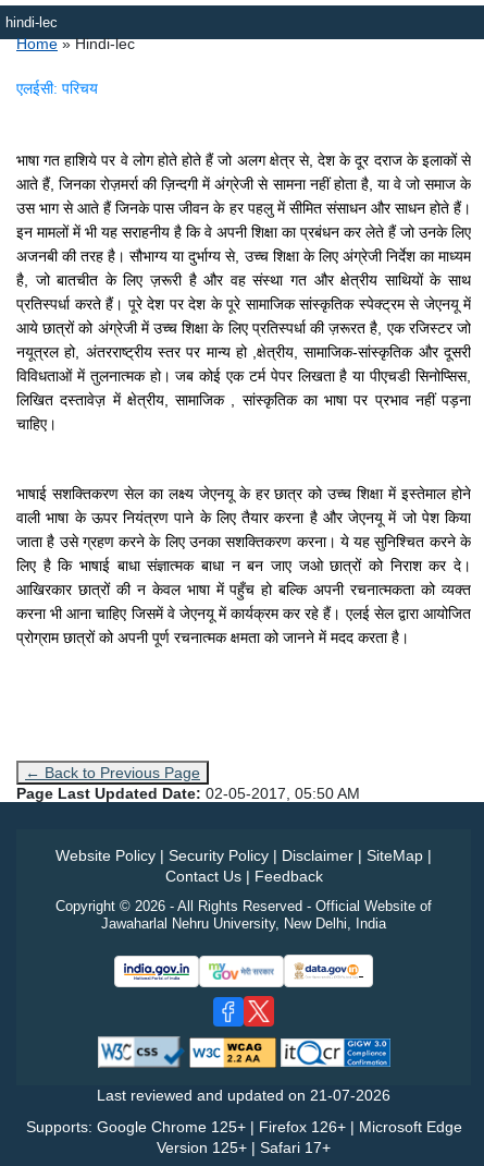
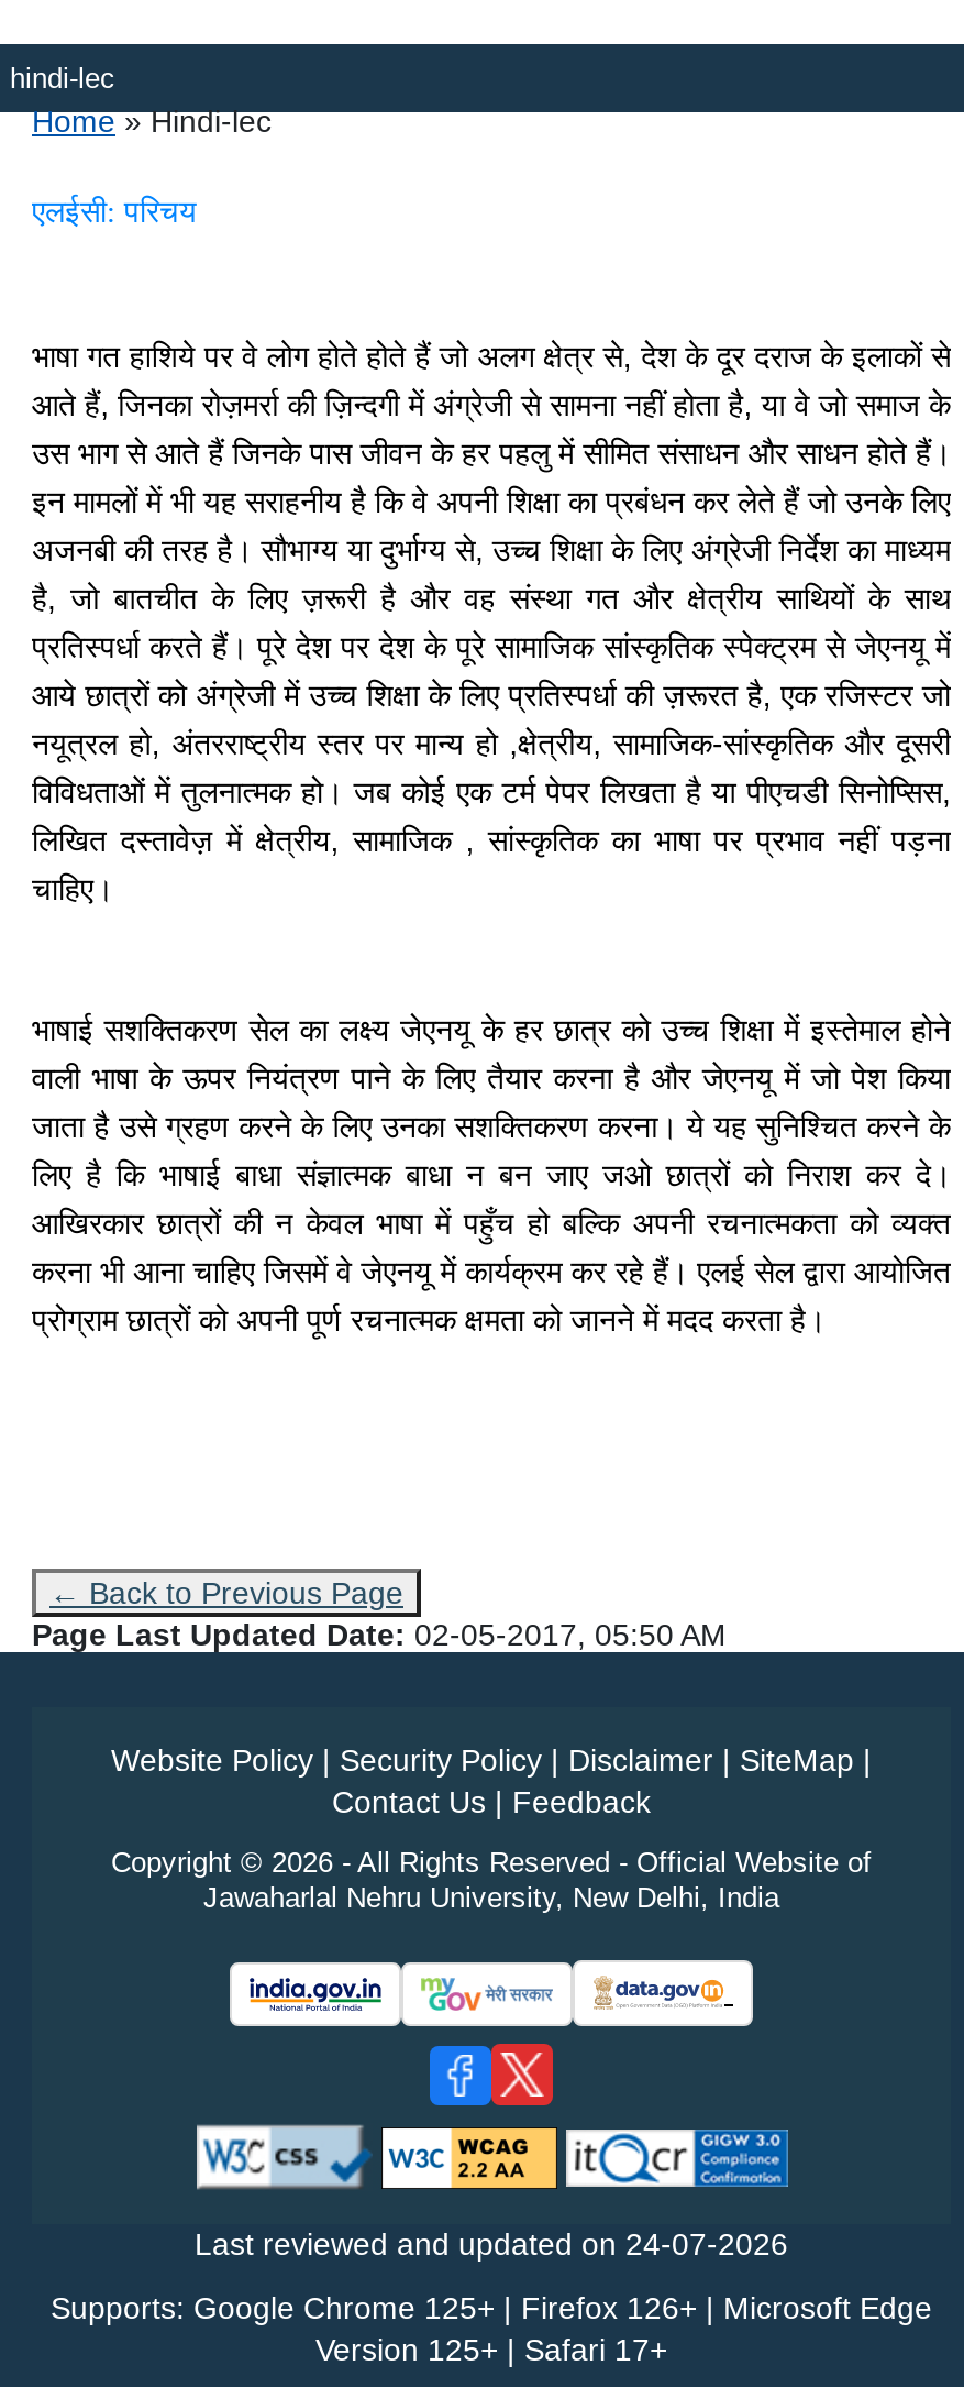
[97,1086,390,1104] Last reviewed and updated on 21-07-2026 -> [195,2226,788,2261] Last reviewed and updated on 24-07-2026

